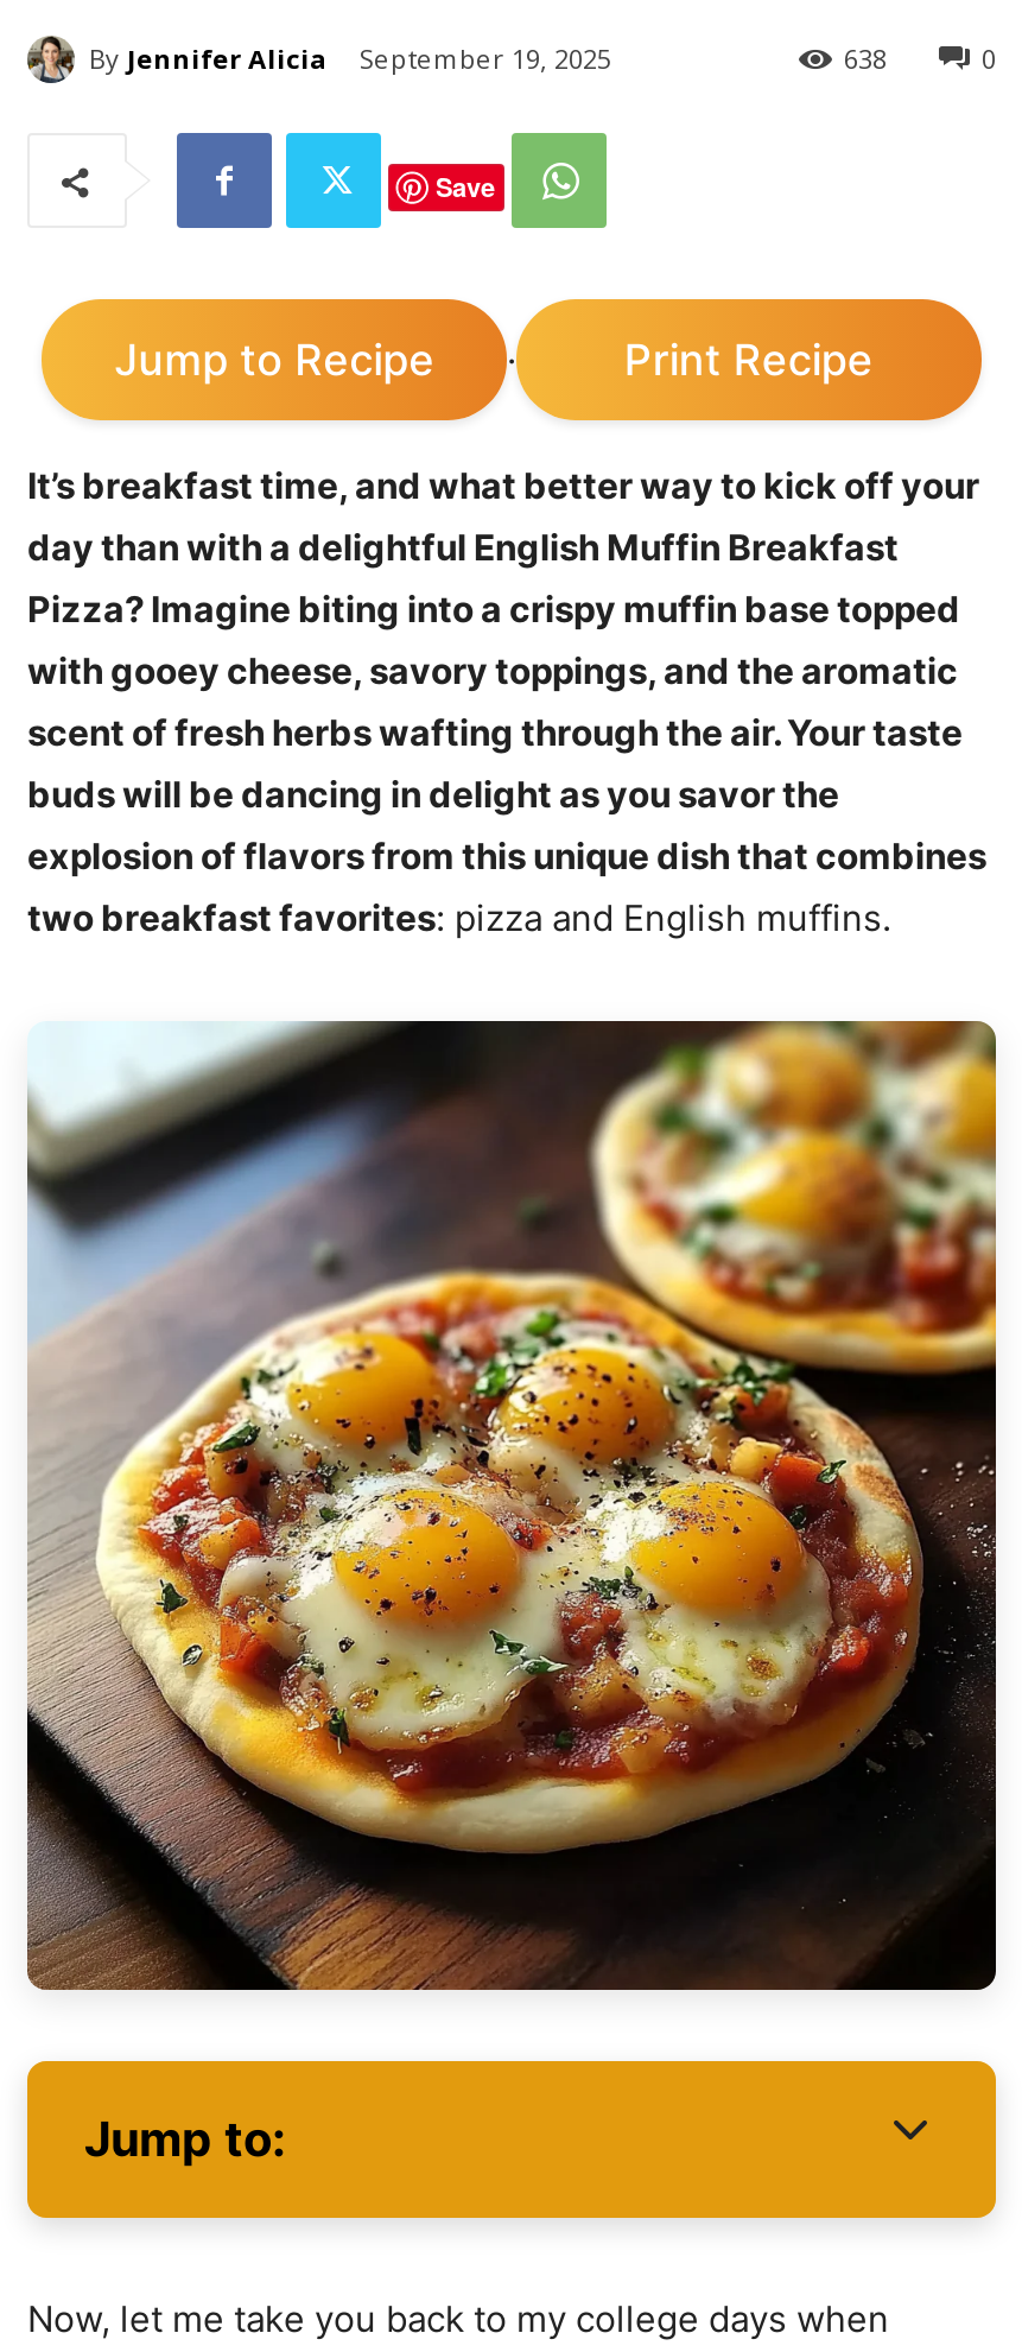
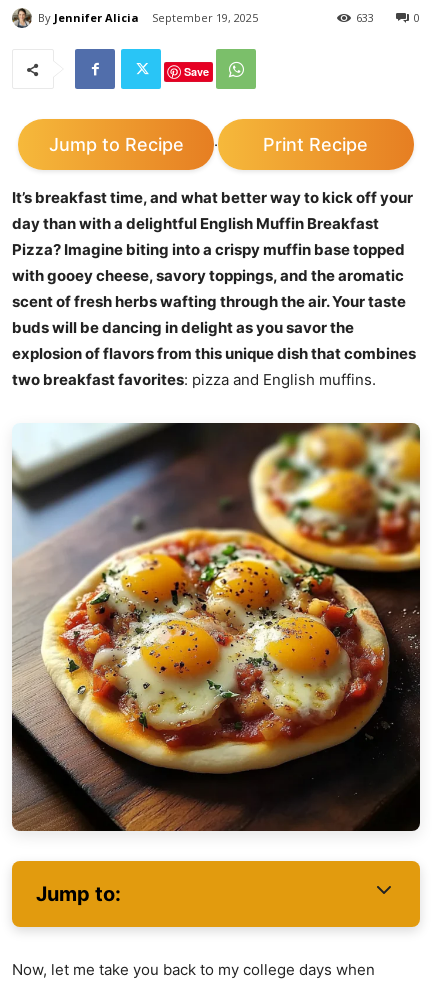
[844,41,887,76] 638 -> [356,10,374,25] 633

